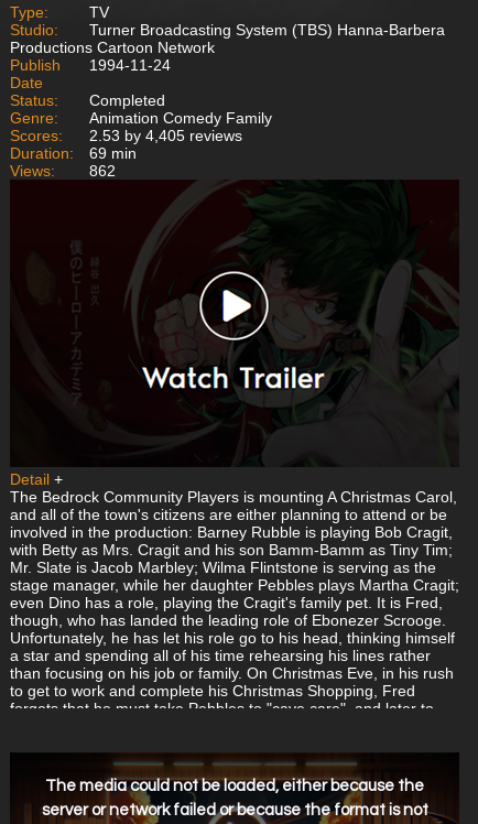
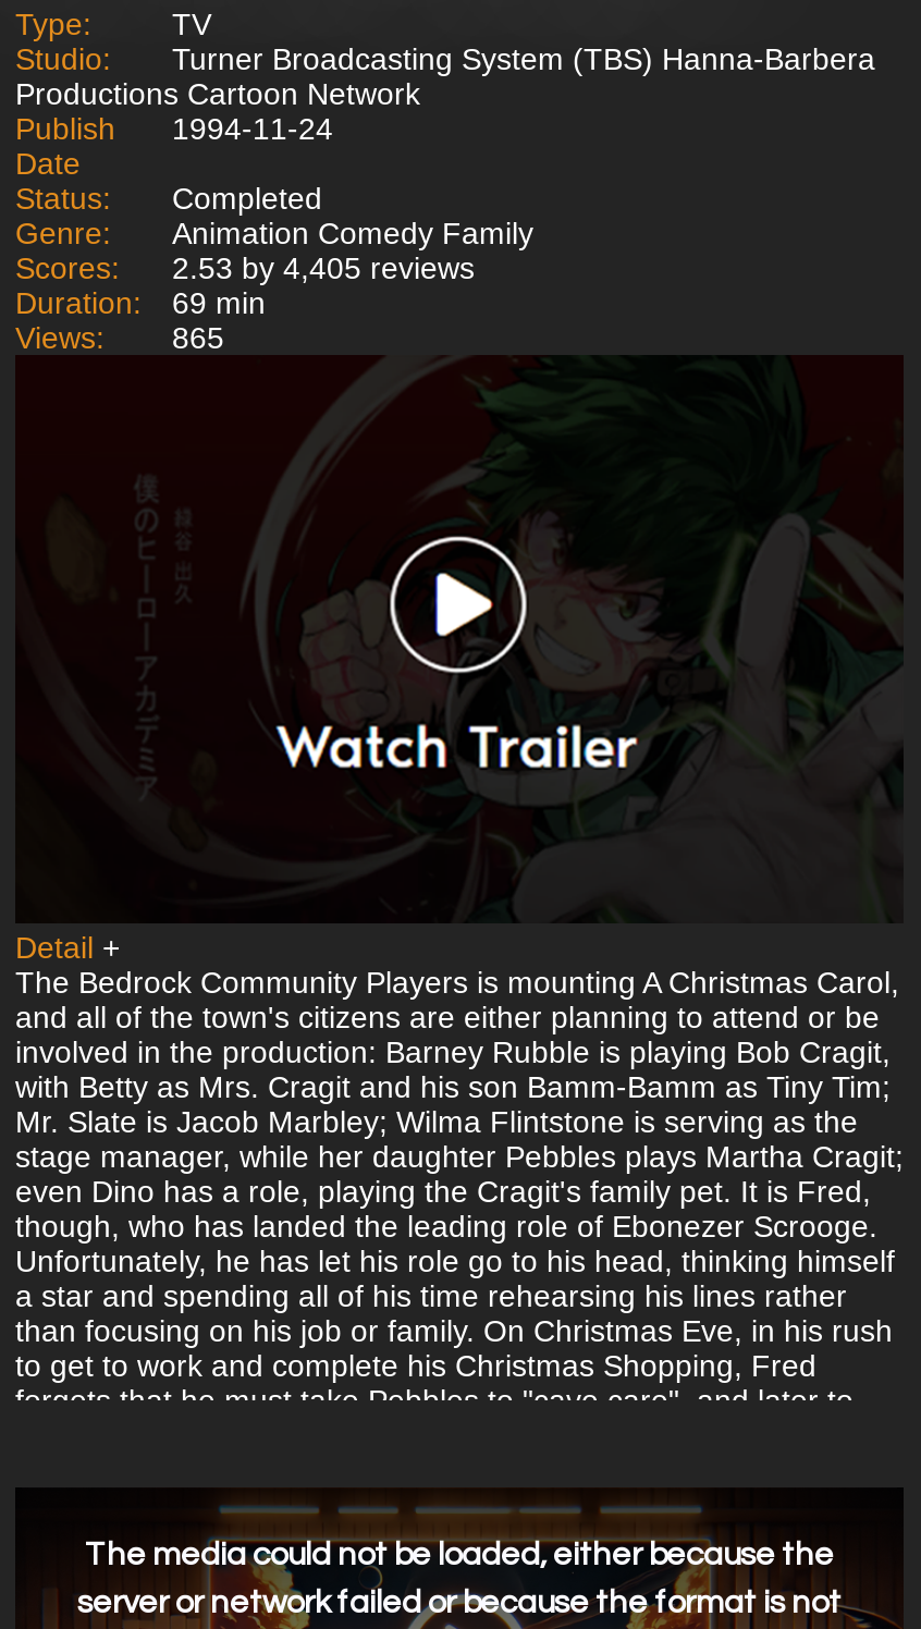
[10,162,116,179] Views: 862 -> [15,320,224,355] Views: 865

